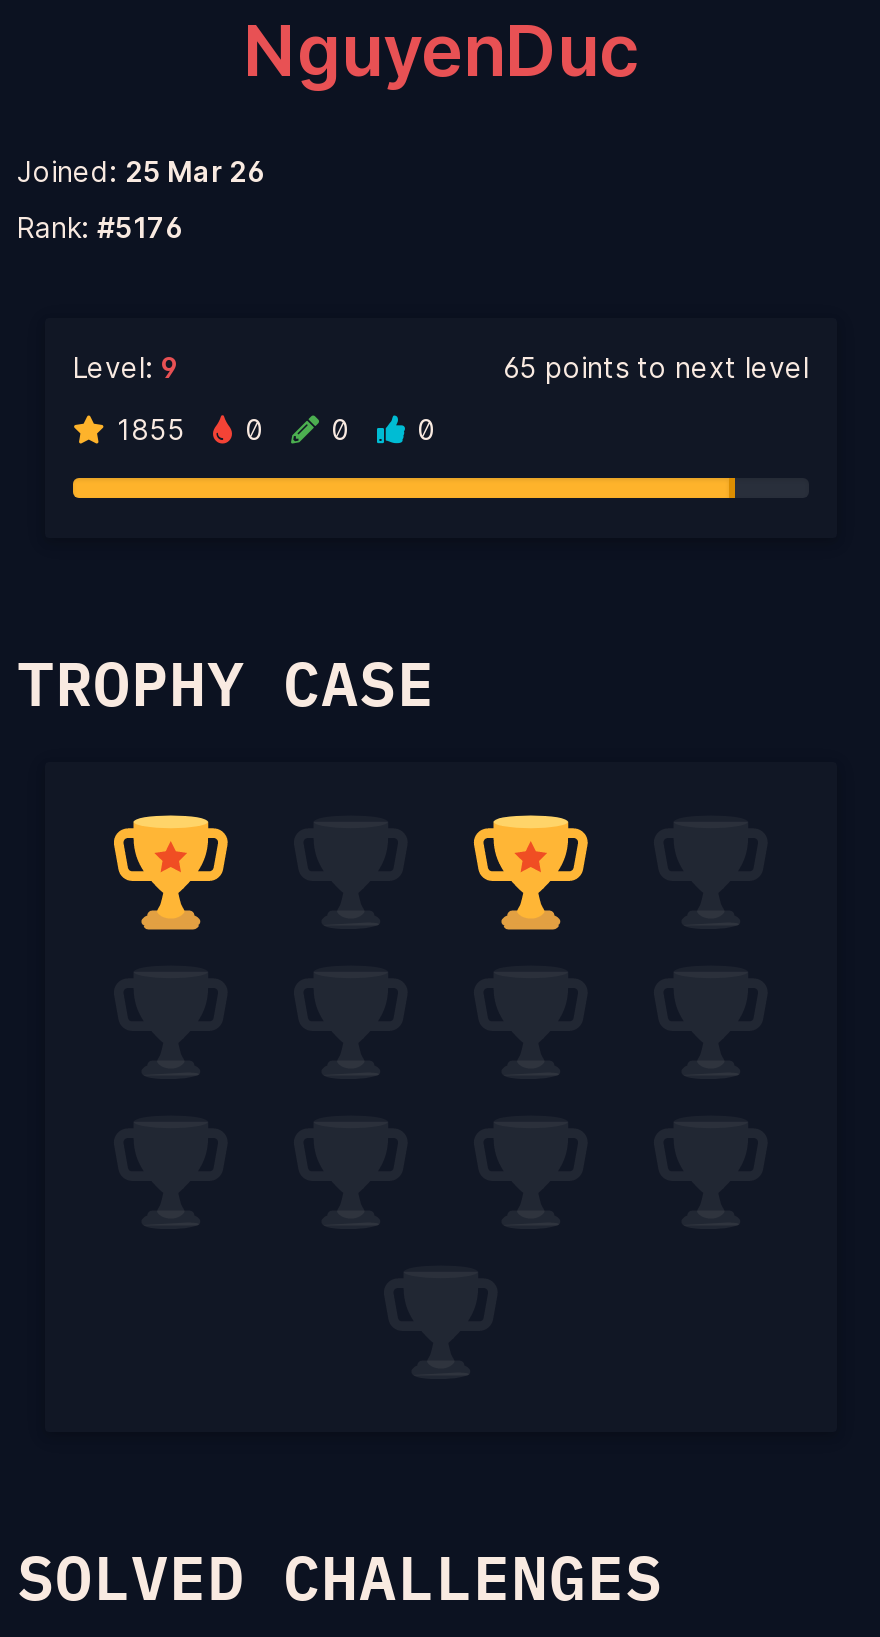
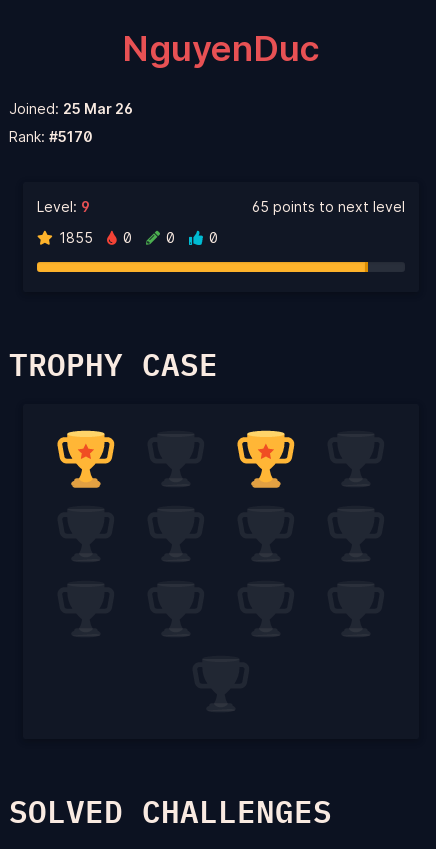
[17,210,183,244] Rank: #5176 -> [9,128,93,145] Rank: #5170

